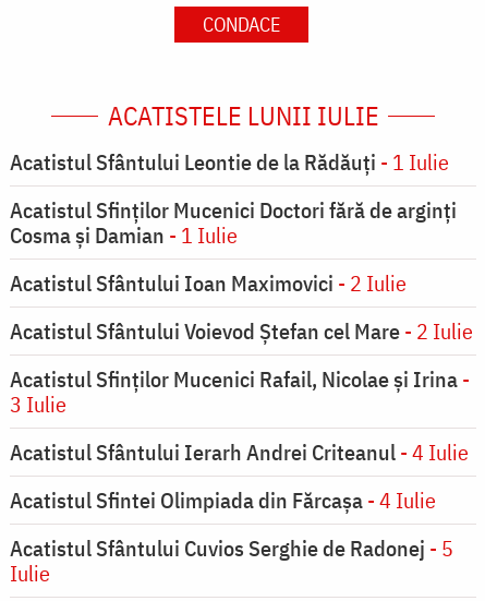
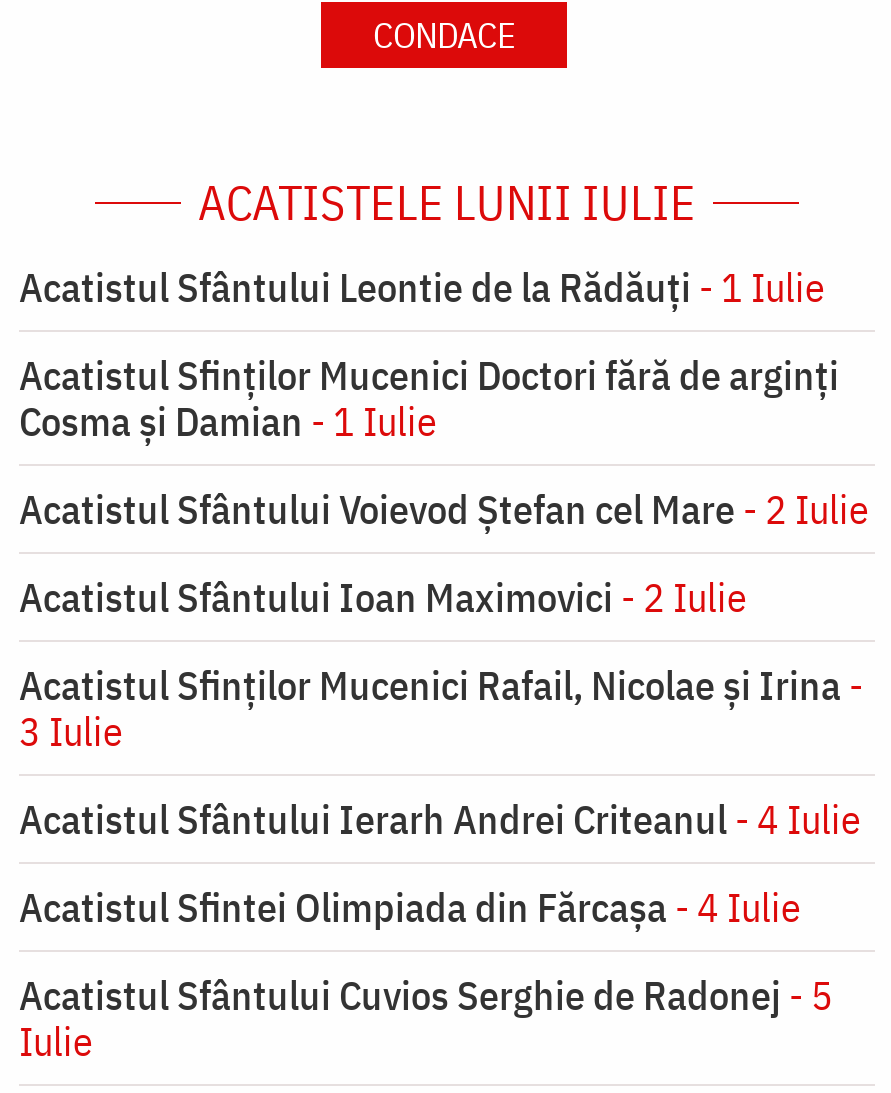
moved [10,269,407,298] -> [19,571,747,625]: Acatistul Sfântului Ioan Maximovici - 2 Iulie
moved [10,317,473,346] -> [19,483,869,537]: Acatistul Sfântului Voievod Ștefan cel Mare - 2 Iulie

